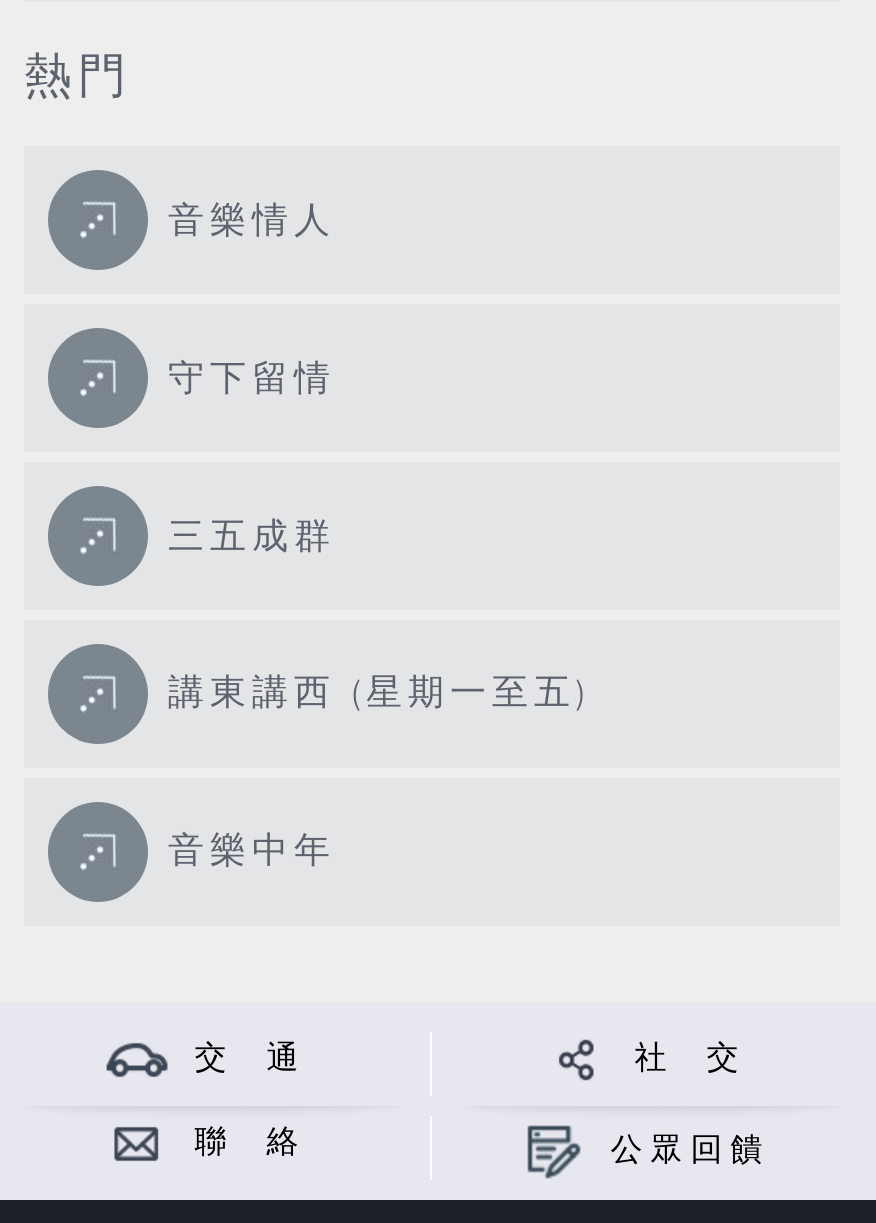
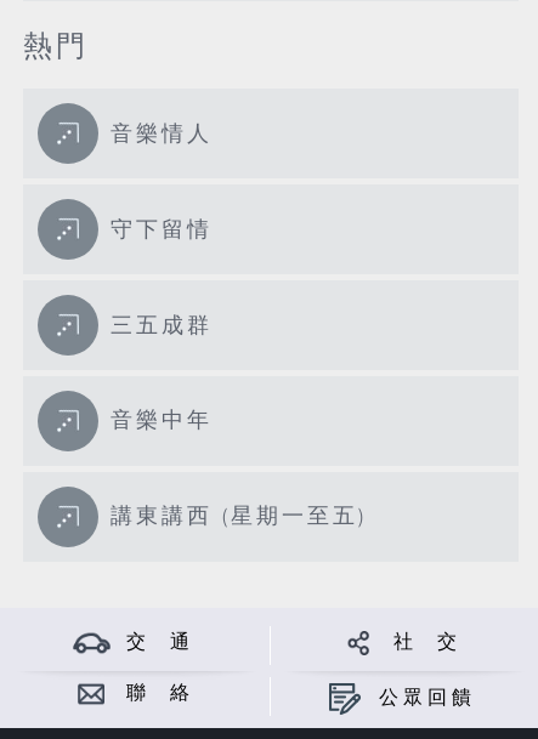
moved [168,673,590,715] -> [111,504,367,529]: 講東講西 (星期一至五)
moved [168,830,336,872] -> [111,408,213,434]: 音樂中年

